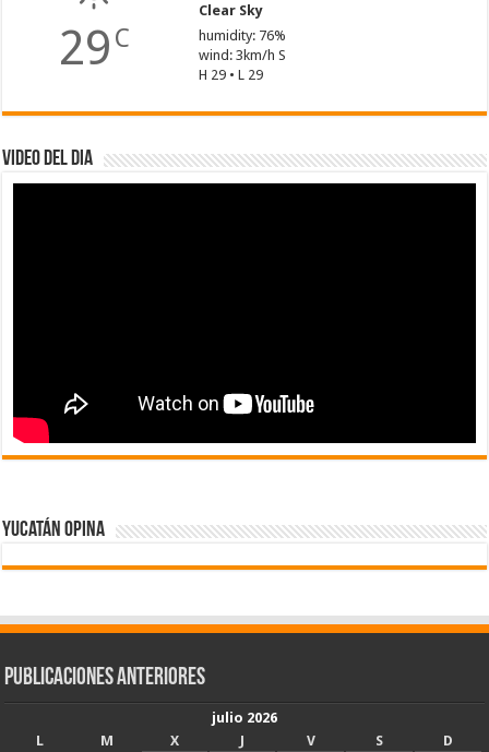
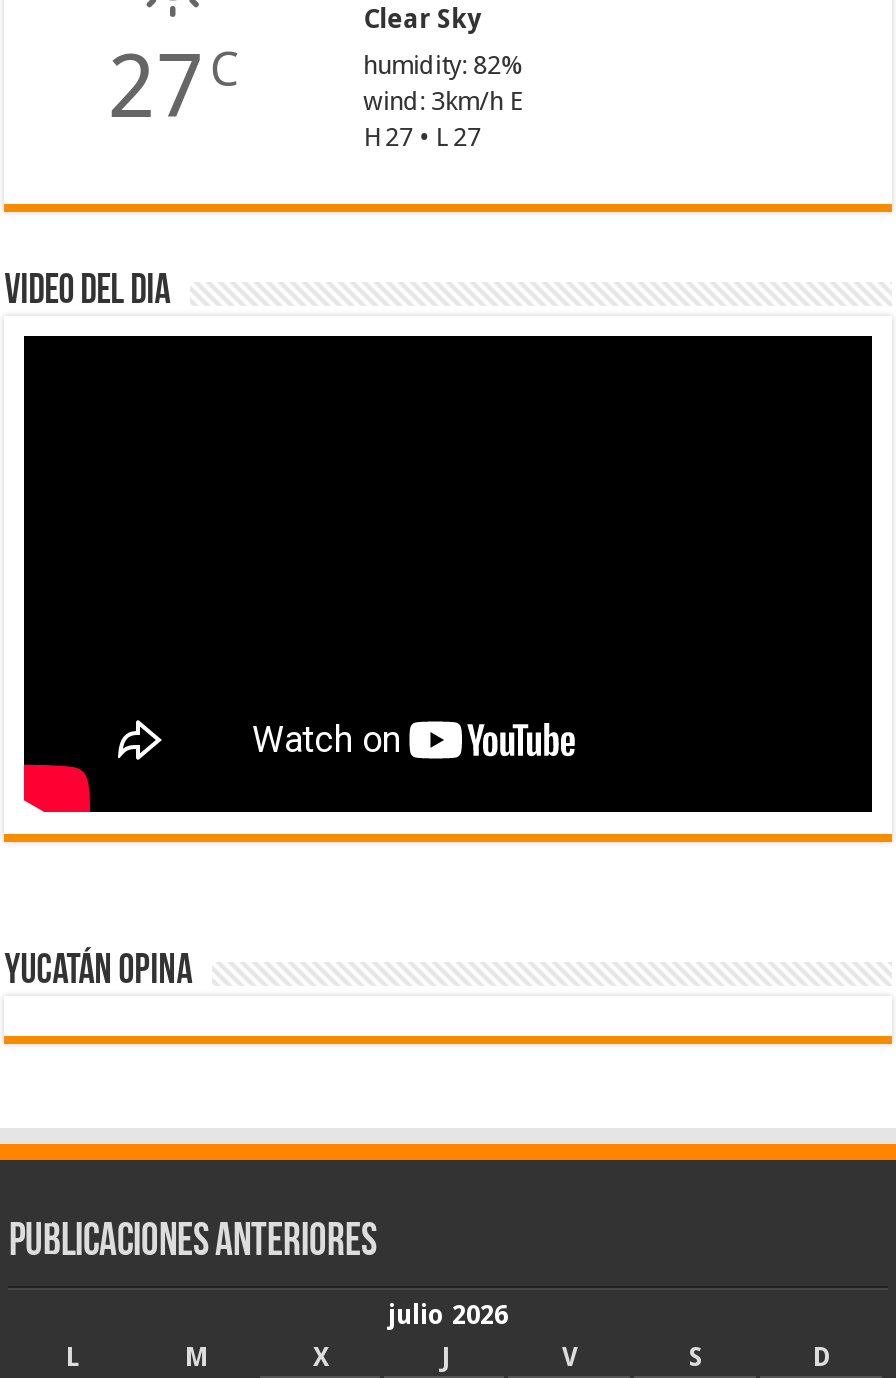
[59,20,130,77] 29 C -> [108,36,238,140] 27 C
[198,28,286,44] humidity: 76% -> [363,51,523,81] humidity: 82%
[198,47,286,64] wind: 3km/h S -> [363,87,521,117] wind: 3km/h E
[198,67,263,83] H 29 • L 29 -> [363,123,481,153] H 27 • L 27

